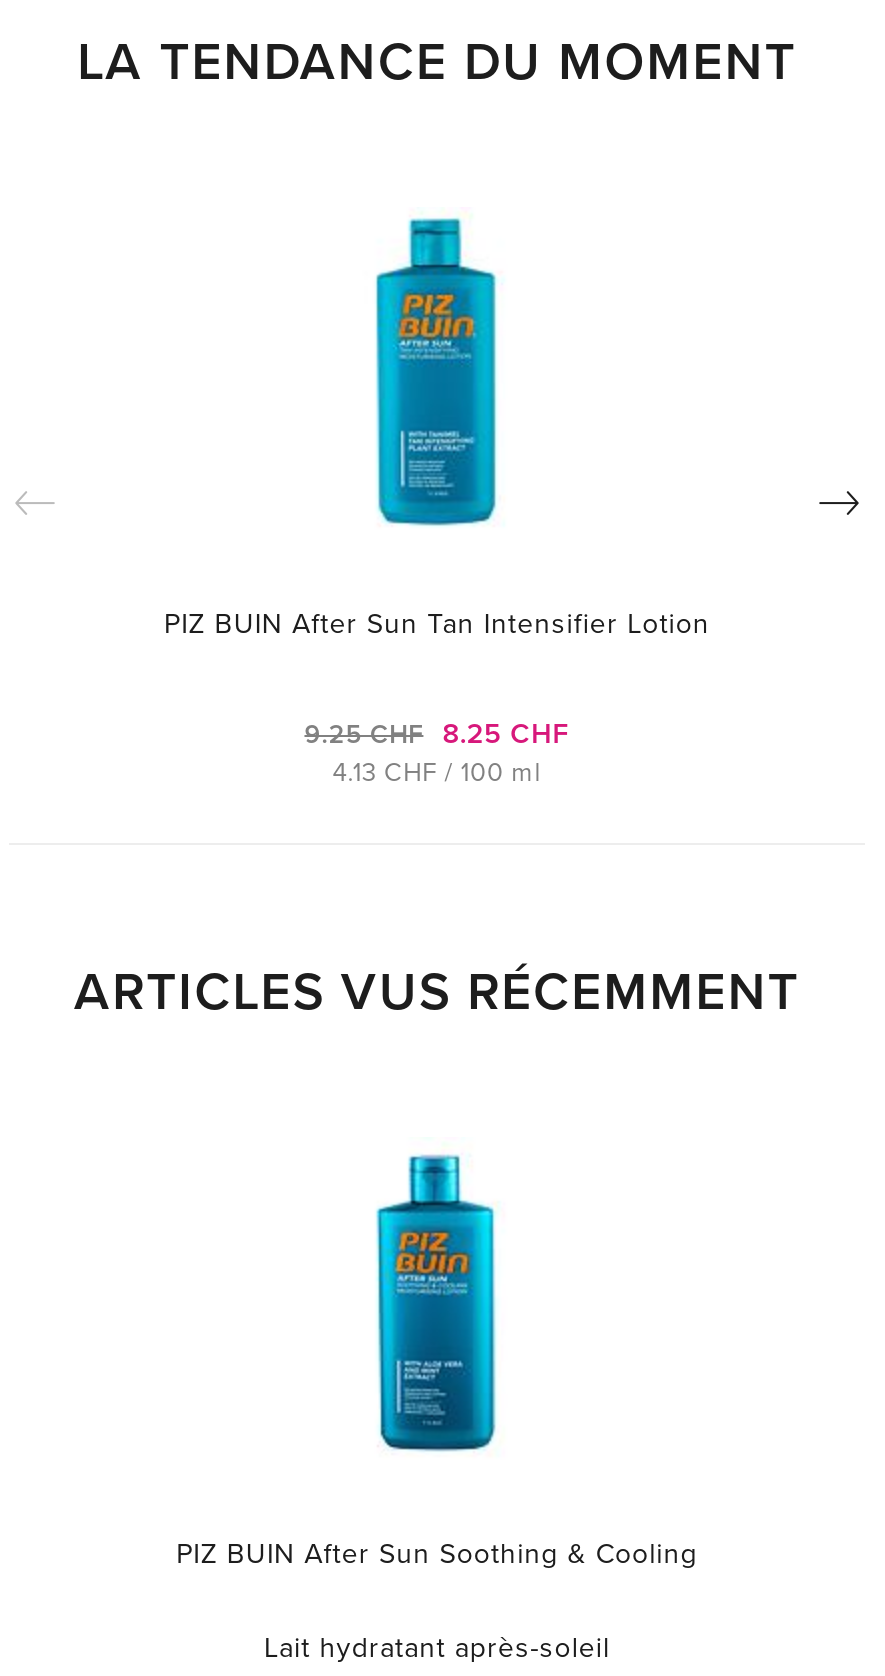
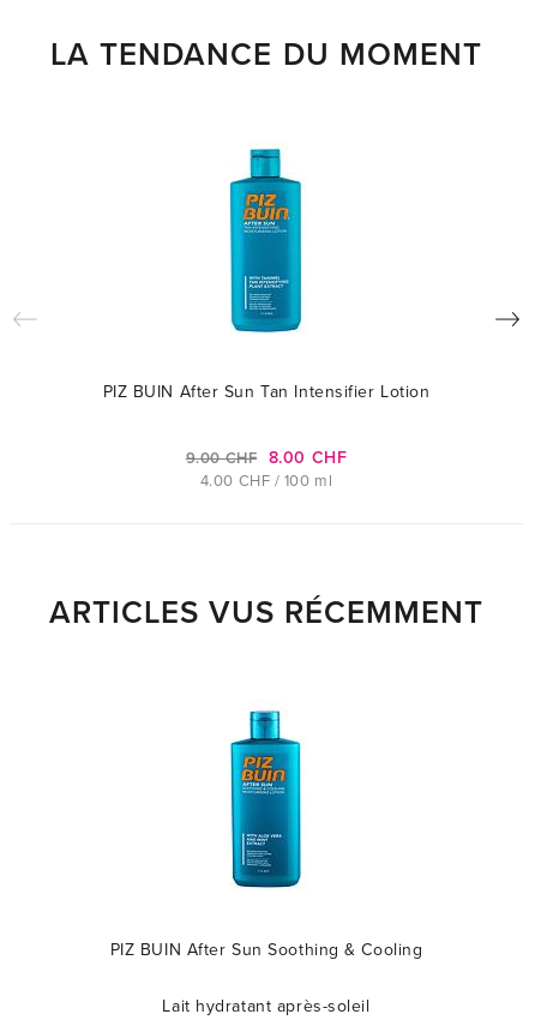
[304,717,570,751] 9.25 CHF 8.25 CHF -> [186,447,347,468] 9.00 CHF 8.00 CHF
[332,757,542,789] 4.13 CHF / 100 ml -> [200,471,333,491] 4.00 CHF / 100 ml

